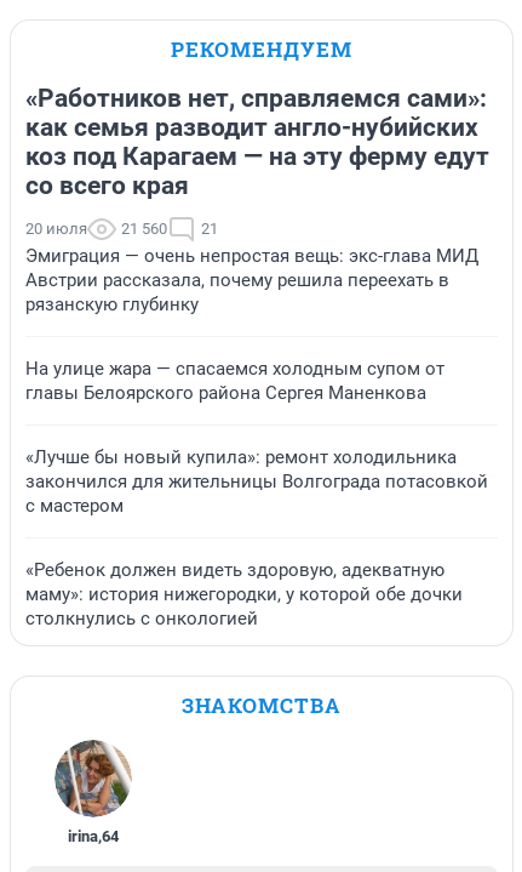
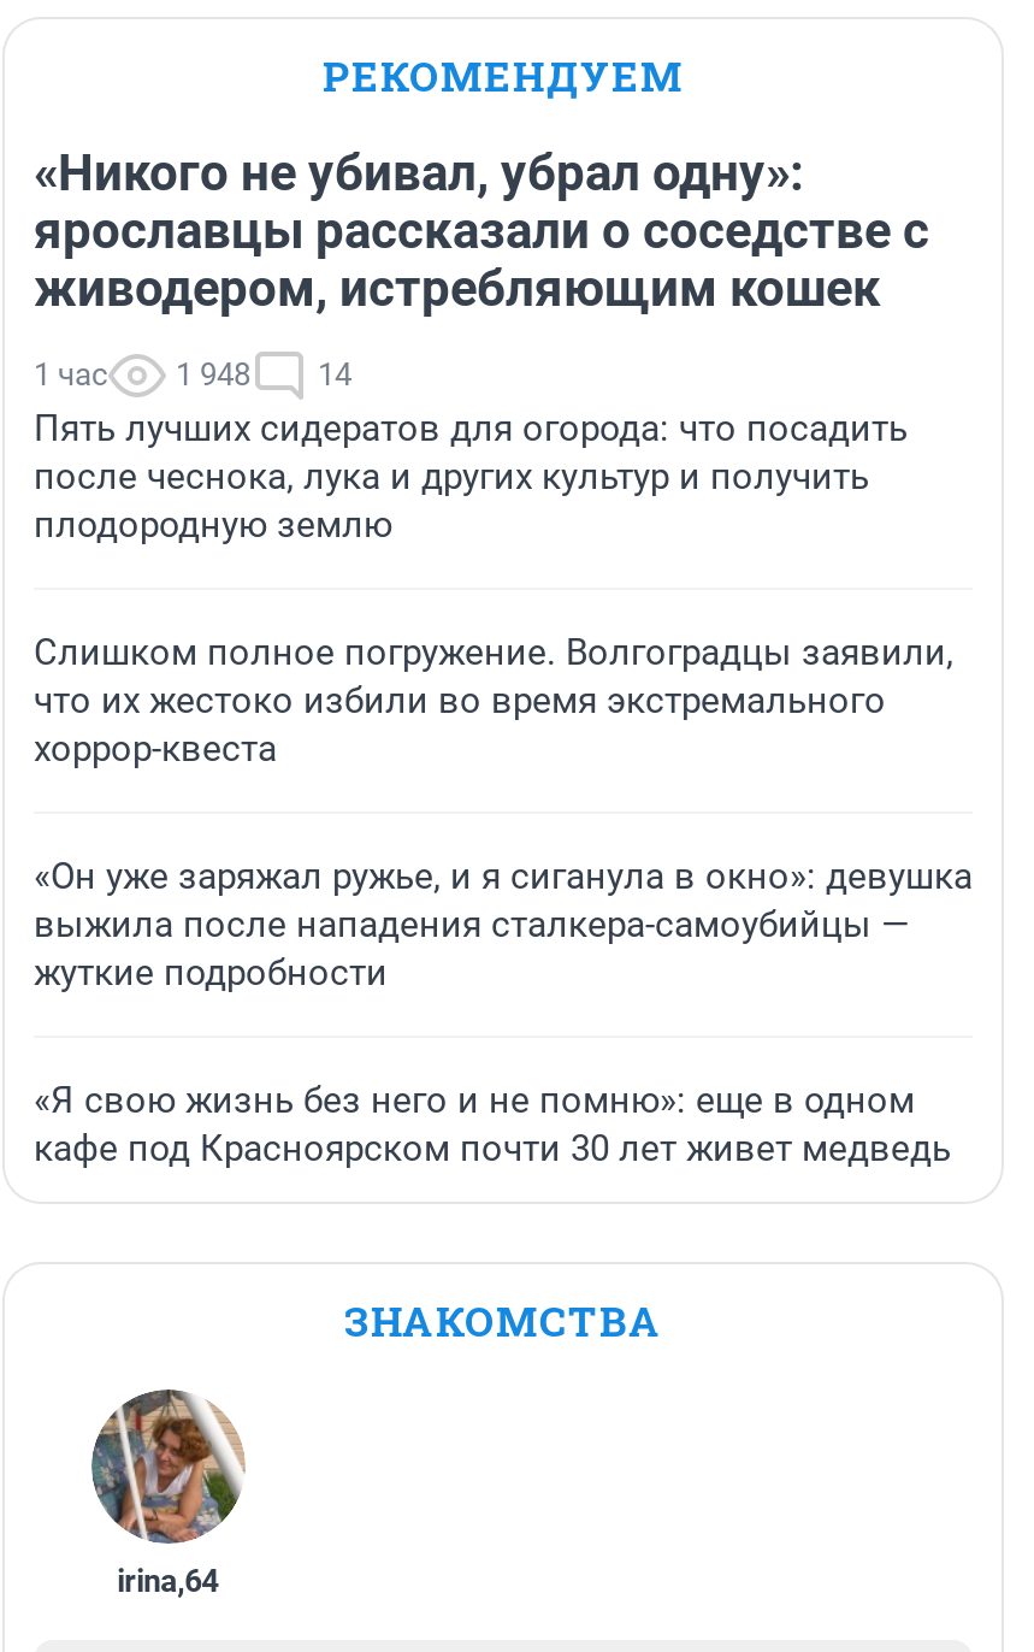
[25,84,489,200] «Работников нет, справляемся сами»: | как семья разводит англо-нубийских | коз под Карагаем — на эту ферму едут | со всего края -> [34,145,929,318] «Никого не убивал, убрал одну»: | ярославцы рассказали о соседстве с | живодером, истребляющим кошек
[25,220,478,316] 20 июля | 21 560 | 21 | Эмиграция — очень непростая вещь: экс-глава МИД | Австрии рассказала, почему решила переехать в | рязанскую глубинку -> [34,357,908,547] 1 час | 1 948 | 14 | Пять лучших сидератов для огорода: что посадить | после чеснока, лука и других культур и получить | плодородную землю
[25,358,444,404] На улице жара — спасаемся холодным супом от | главы Белоярского района Сергея Маненкова -> [34,631,953,771] Слишком полное погружение. Волгоградцы заявили, | что их жестоко избили во время экстремального | хоррор-квеста
[25,447,488,517] «Лучше бы новый купила»: ремонт холодильника | закончился для жительницы Волгограда потасовкой | с мастером -> [34,855,973,995] «Он уже заряжал ружье, и я сиганула в окно»: девушка | выжила после нападения сталкера-самоубийцы — | жуткие подробности
[25,559,463,630] «Ребенок должен видеть здоровую, адекватную | маму»: история нижегородки, у которой обе дочки | столкнулись с онкологией -> [34,1079,951,1171] «Я свою жизнь без него и не помню»: еще в одном | кафе под Красноярском почти 30 лет живет медведь

